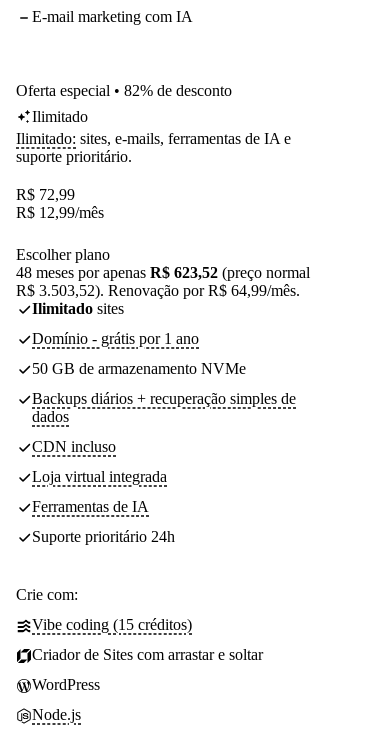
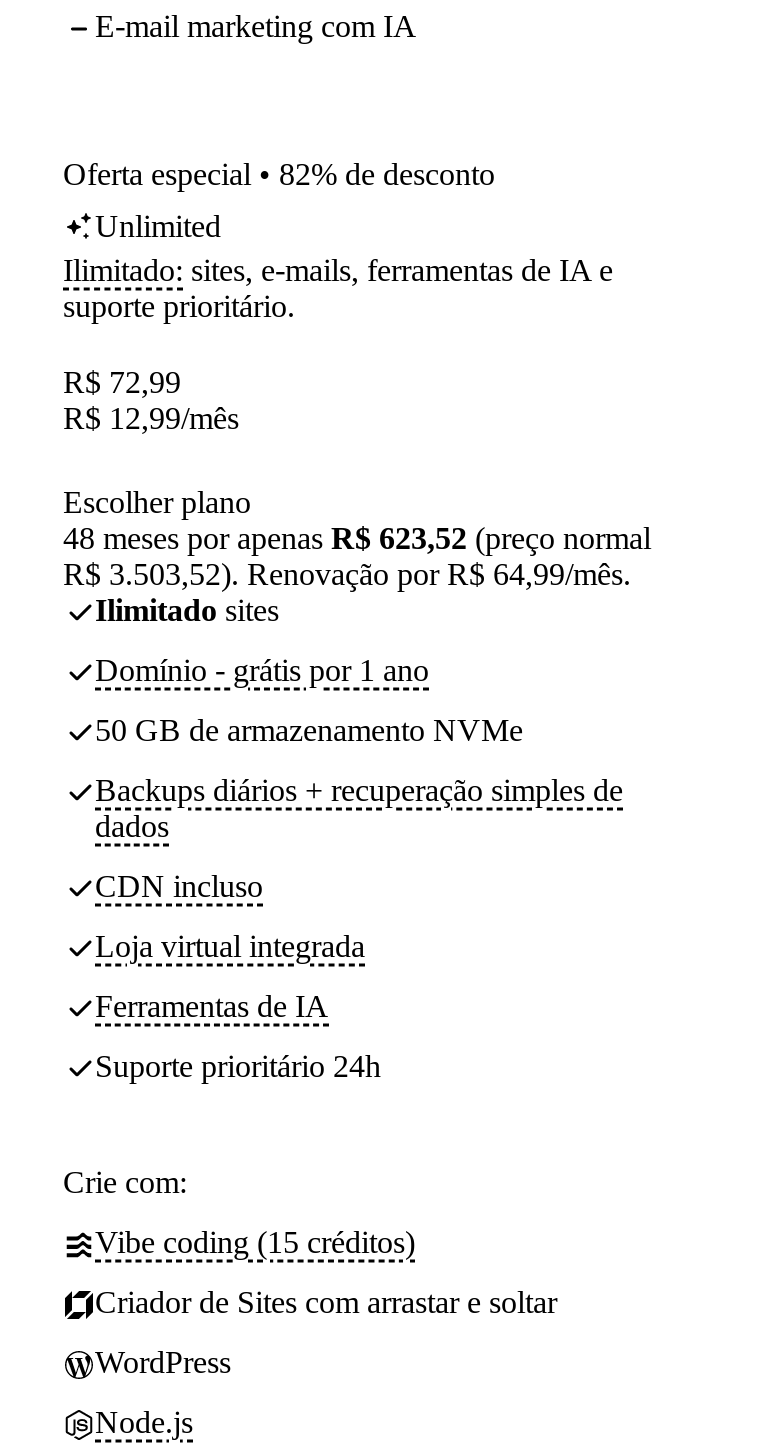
[32,108,88,125] Ilimitado -> [95,209,221,243] Unlimited

